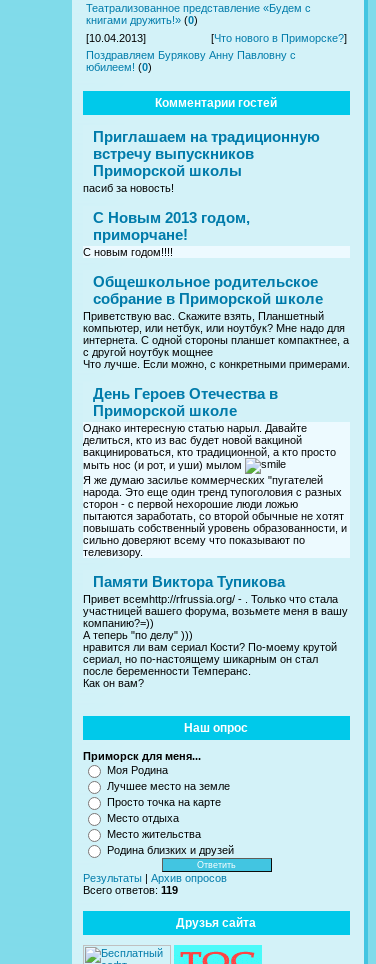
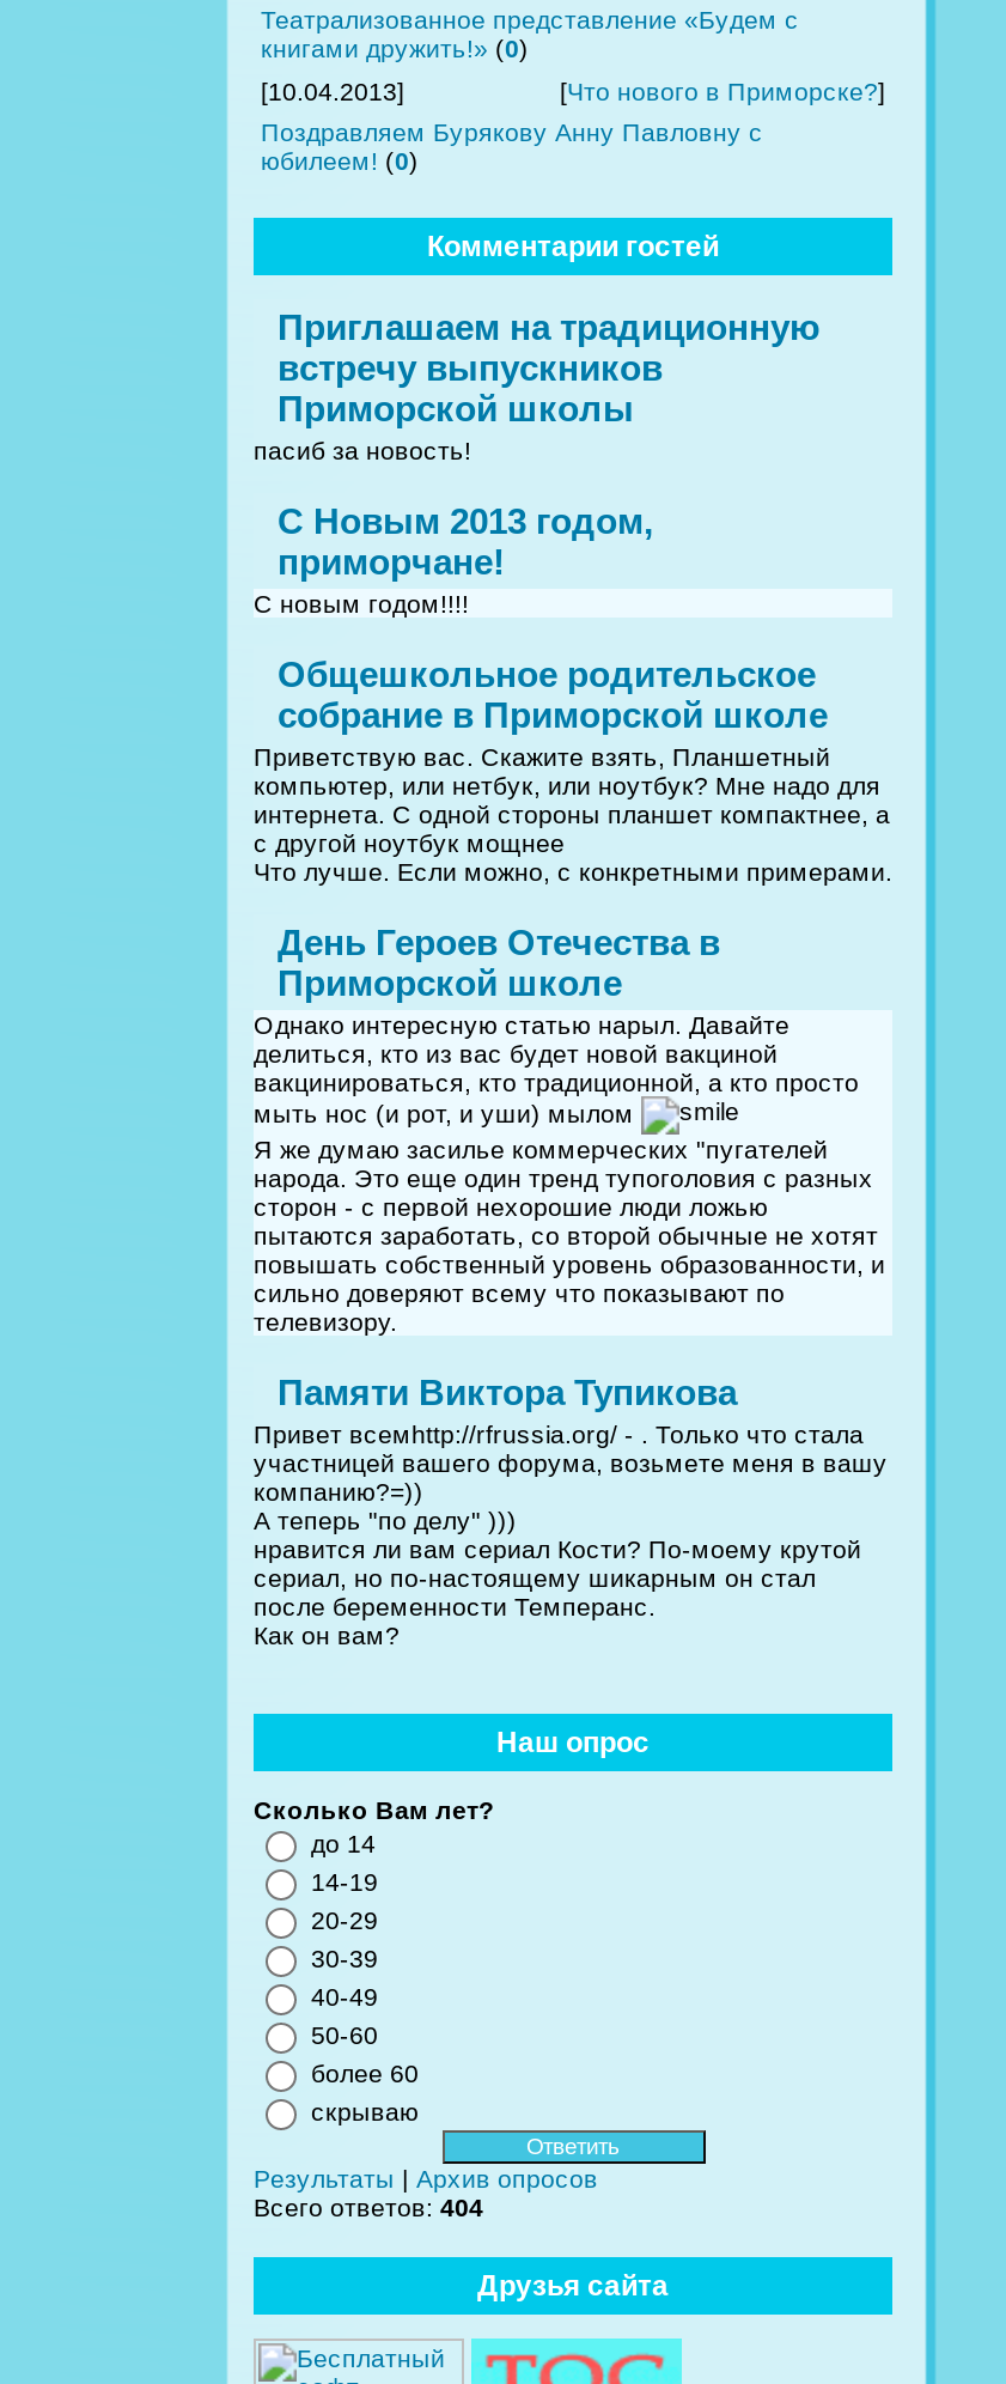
[83,750,234,856] Приморск для меня... | Моя Родина | Лучшее место на земле | Просто точка на карте | Место отдыха | Место жительства | Родина близких и друзей -> [254,1796,495,2126] Сколько Вам лет? | до 14 | 14-19 | 20-29 | 30-39 | 40-49 | 50-60 | более 60 | скрываю
[83,884,178,896] Всего ответов:119 -> [254,2193,483,2222] Всего ответов:404

